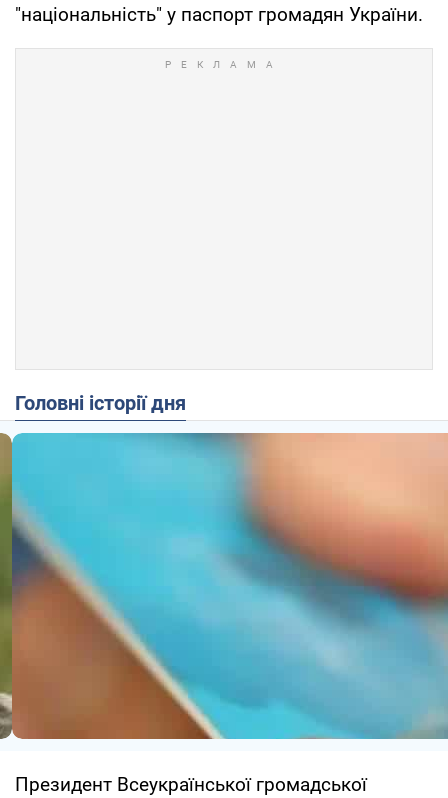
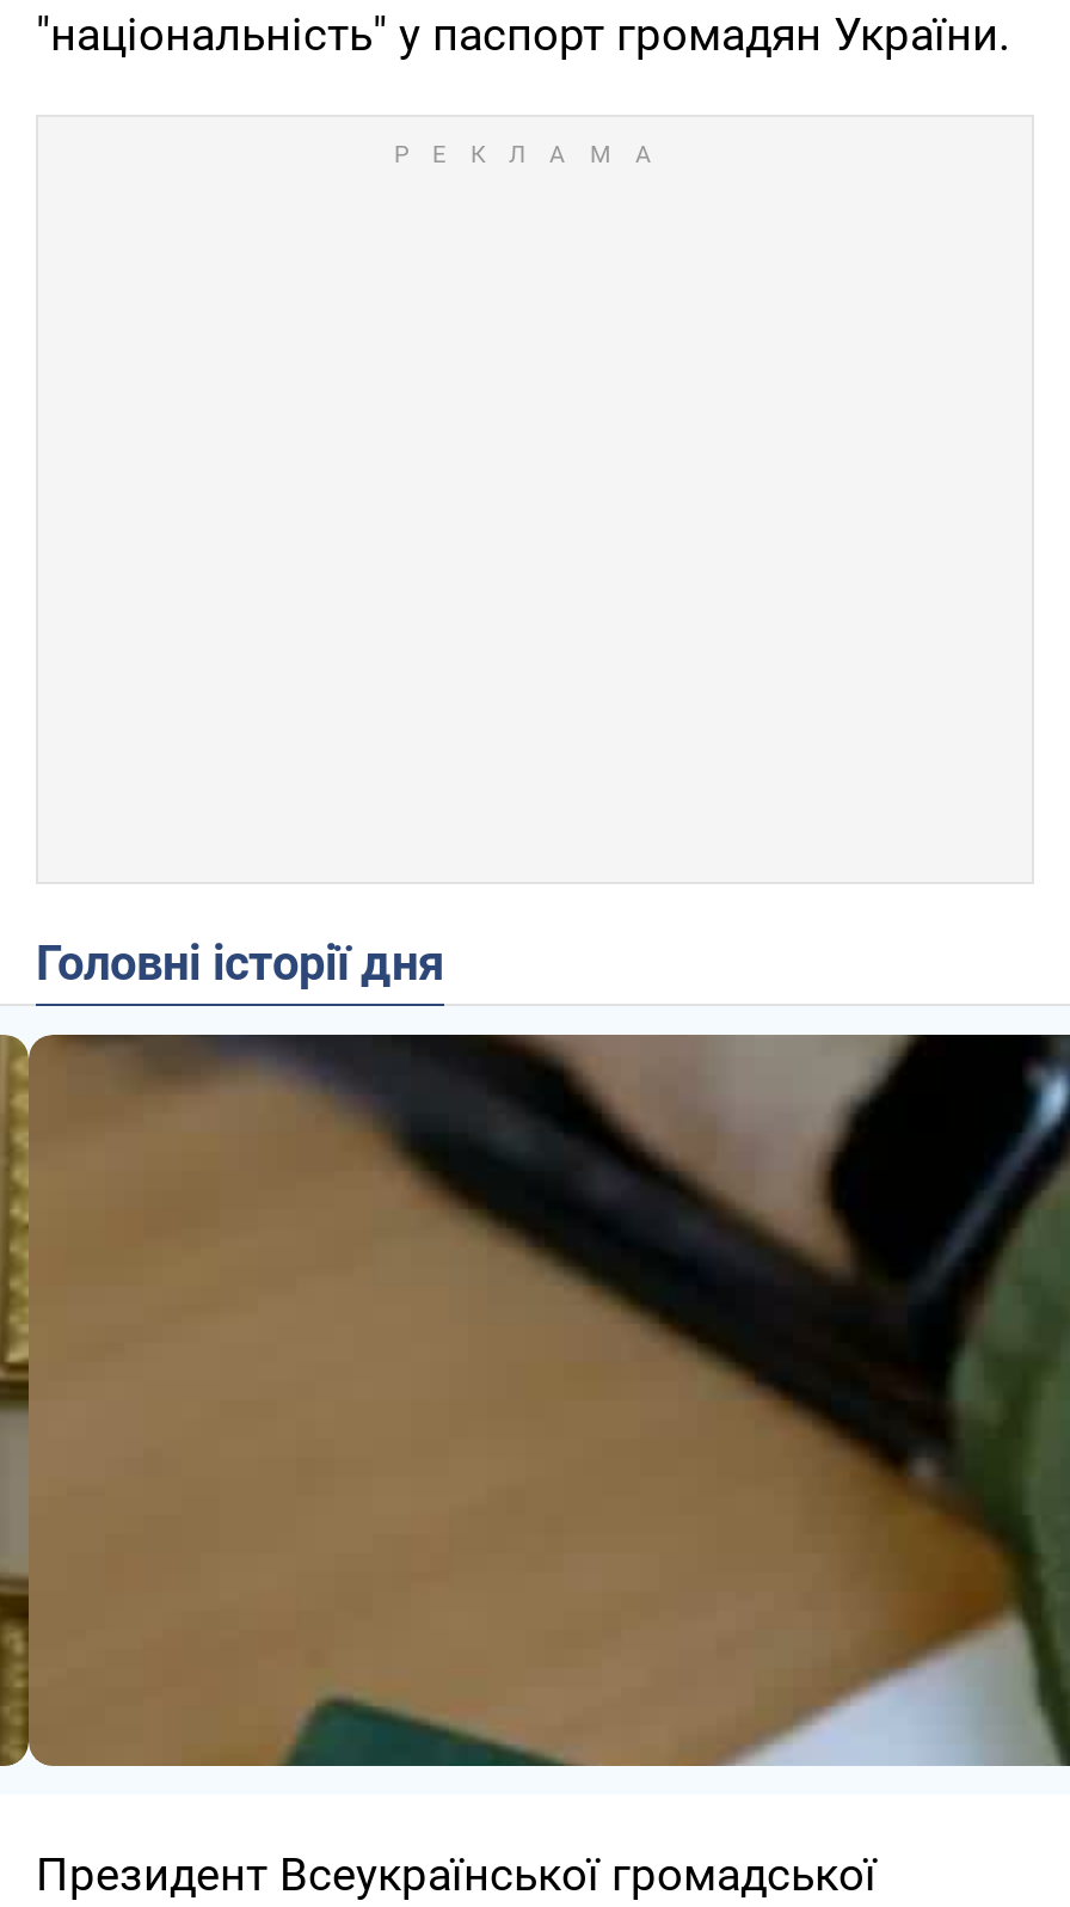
[3,432,445,740] [image] -> [7,1032,1063,1768] [image]

